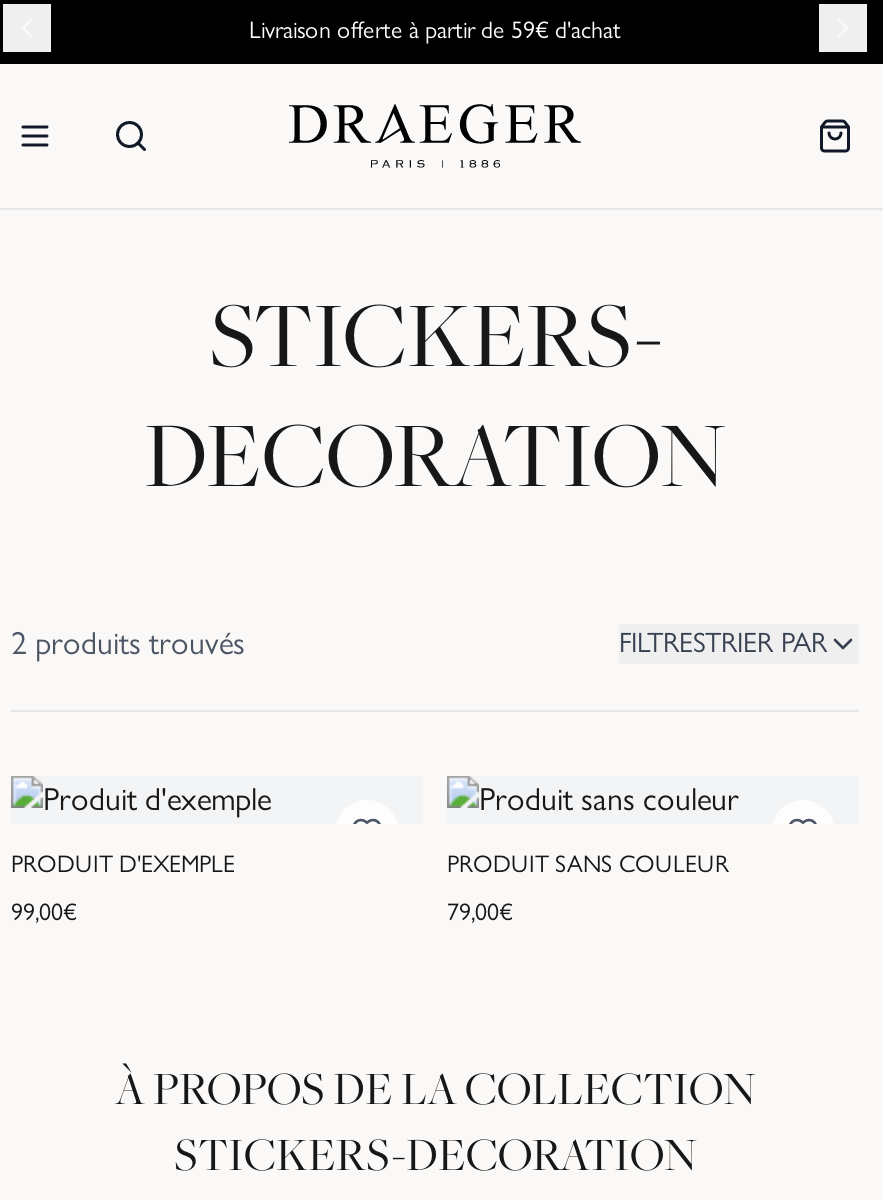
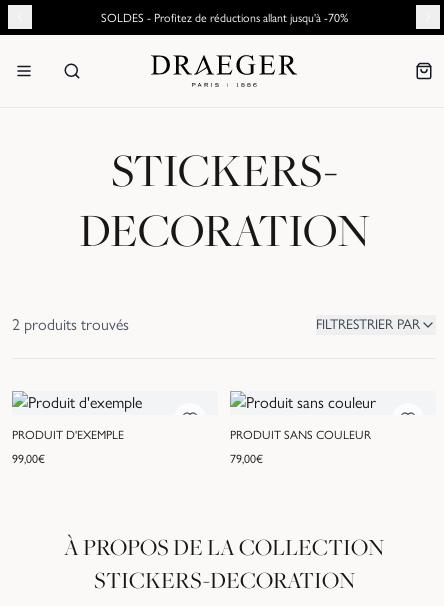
[249,16,621,44] Livraison offerte à partir de 59€ d'achat -> [100,11,347,25] SOLDES - Profitez de réductions allant jusqu'à -70%

